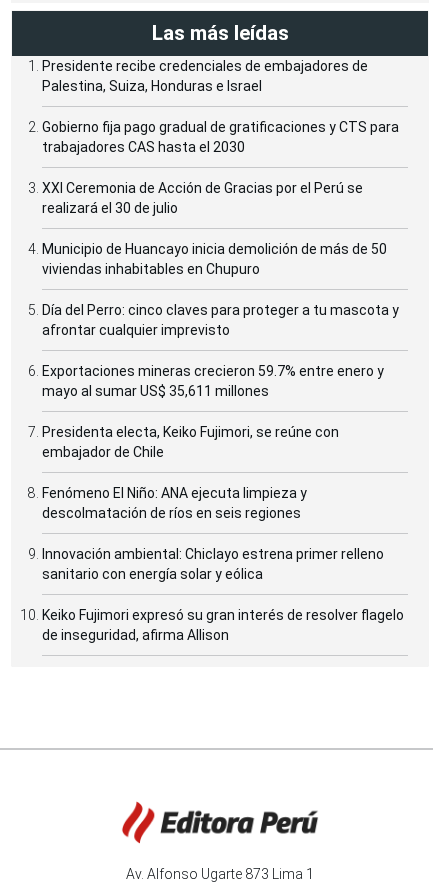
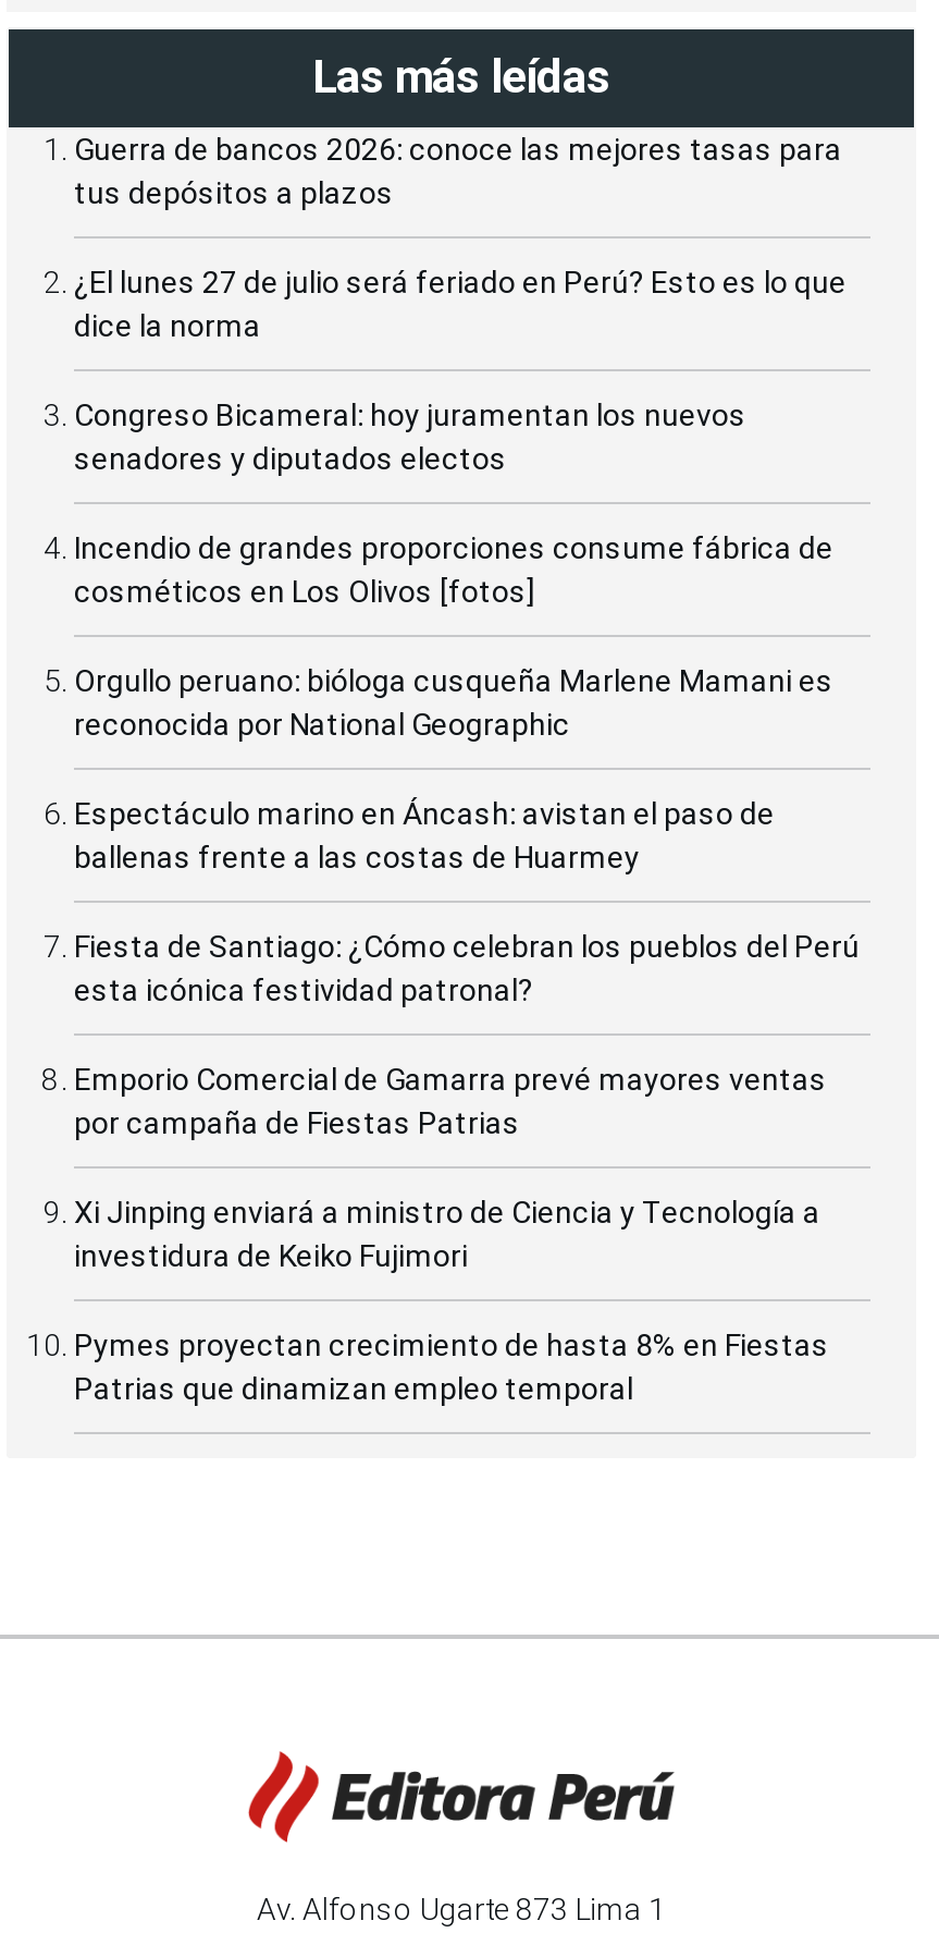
[42,58,368,94] Presidente recibe credenciales de embajadores de | Palestina, Suiza, Honduras e Israel -> [74,131,842,210] Guerra de bancos 2026: conoce las mejores tasas para | tus depósitos a plazos
[42,119,399,155] Gobierno fija pago gradual de gratificaciones y CTS para | trabajadores CAS hasta el 2030 -> [74,264,847,343] ¿El lunes 27 de julio será feriado en Perú? Esto es lo que | dice la norma
[42,180,363,216] XXI Ceremonia de Acción de Gracias por el Perú se | realizará el 30 de julio -> [74,397,746,475] Congreso Bicameral: hoy juramentan los nuevos | senadores y diputados electos
[42,241,387,277] Municipio de Huancayo inicia demolición de más de 50 | viviendas inhabitables en Chupuro -> [74,530,833,608] Incendio de grandes proporciones consume fábrica de | cosméticos en Los Olivos [fotos]
[42,302,399,338] Día del Perro: cinco claves para proteger a tu mascota y | afrontar cualquier imprevisto -> [74,663,833,741] Orgullo peruano: bióloga cusqueña Marlene Mamani es | reconocida por National Geographic
[42,363,384,399] Exportaciones mineras crecieron 59.7% entre enero y | mayo al sumar US$ 35,611 millones -> [74,796,775,874] Espectáculo marino en Áncash: avistan el paso de | ballenas frente a las costas de Huarmey
[42,424,339,460] Presidenta electa, Keiko Fujimori, se reúne con | embajador de Chile -> [74,928,860,1007] Fiesta de Santiago: ¿Cómo celebran los pueblos del Perú | esta icónica festividad patronal?
[42,485,307,521] Fenómeno El Niño: ANA ejecuta limpieza y | descolmatación de ríos en seis regiones -> [74,1061,827,1140] Emporio Comercial de Gamarra prevé mayores ventas | por campaña de Fiestas Patrias
[42,546,384,582] Innovación ambiental: Chiclayo estrena primer relleno | sanitario con energía solar y eólica -> [74,1194,820,1273] Xi Jinping enviará a ministro de Ciencia y Tecnología a | investidura de Keiko Fujimori
[42,607,404,643] Keiko Fujimori expresó su gran interés de resolver flagelo | de inseguridad, afirma Allison -> [74,1327,829,1405] Pymes proyectan crecimiento de hasta 8% en Fiestas | Patrias que dinamizan empleo temporal

